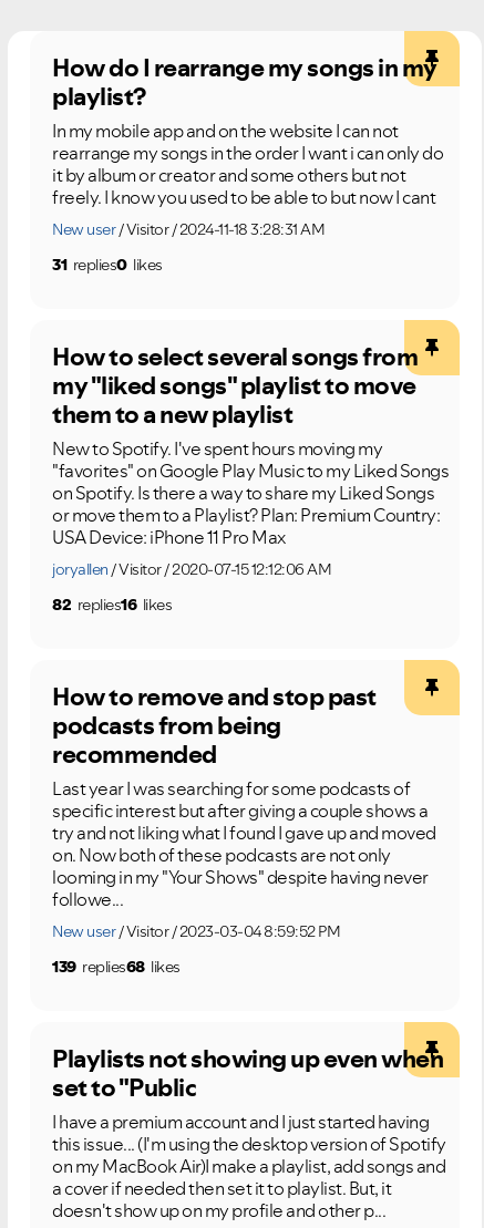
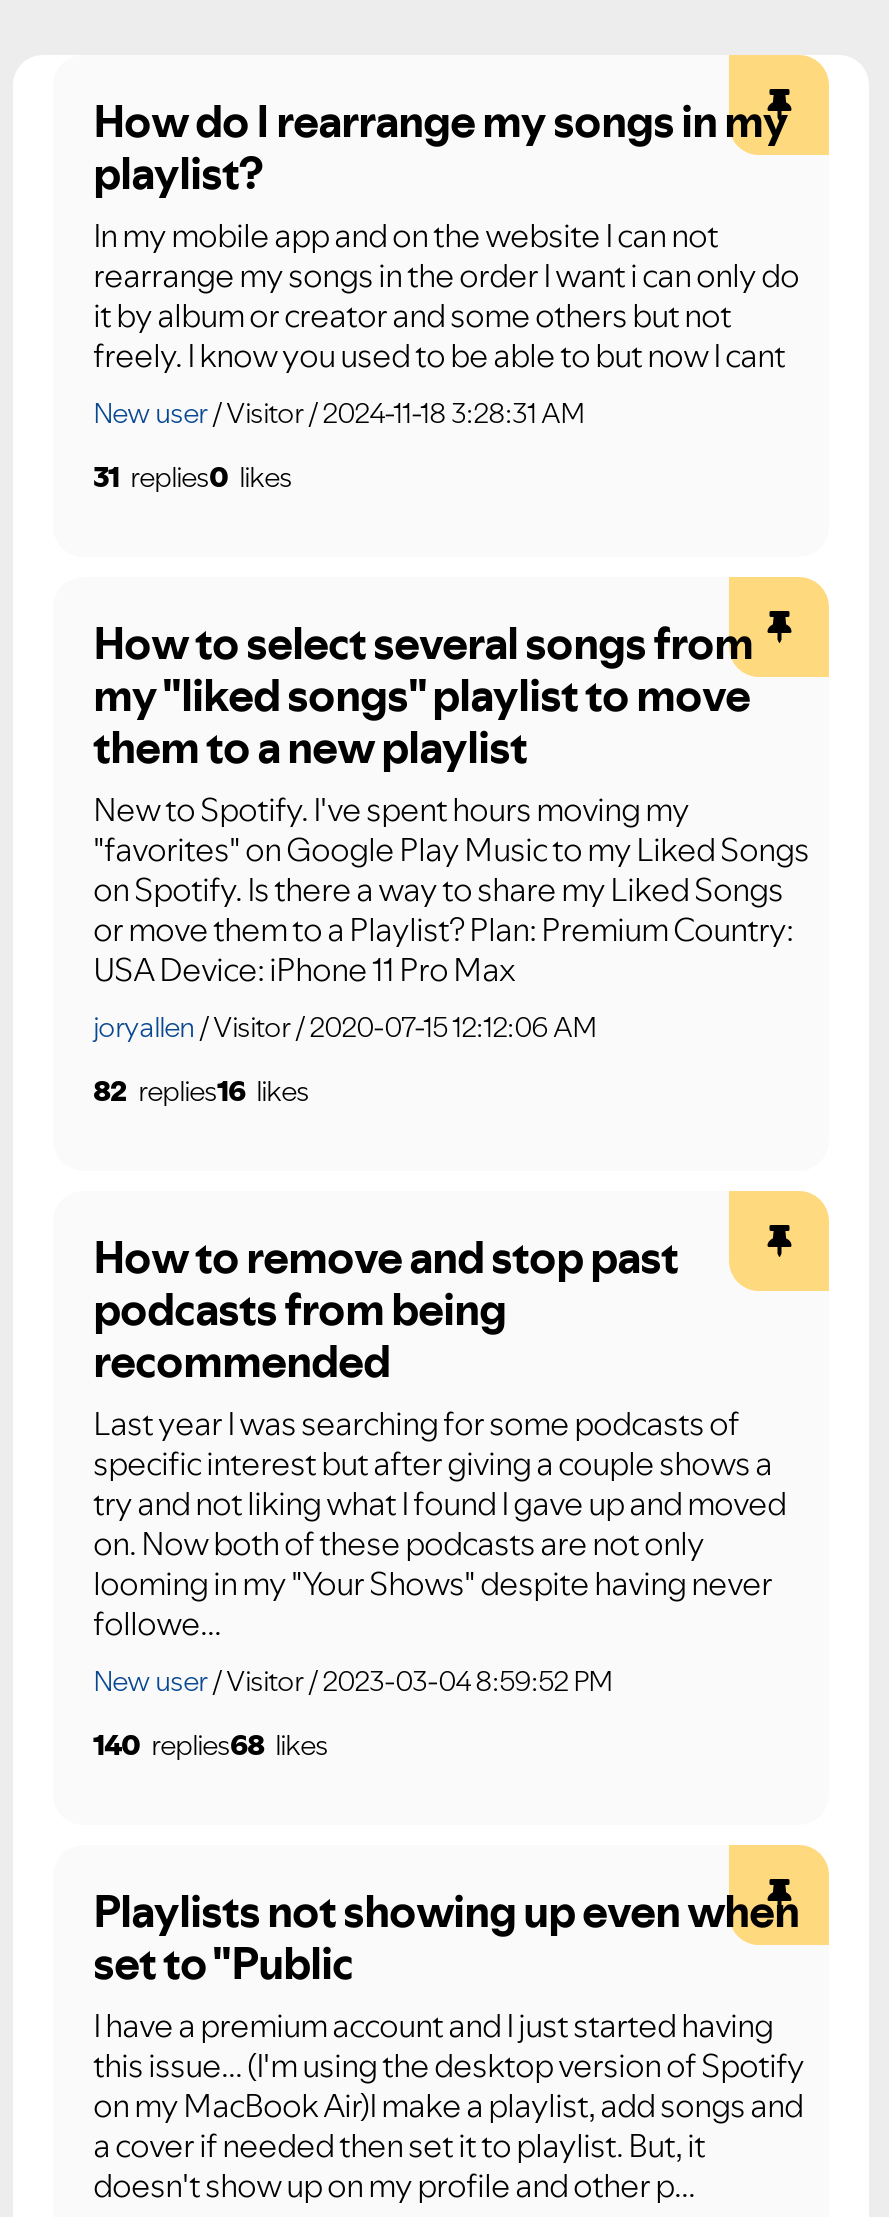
[52,956,180,978] 139 replies68 likes -> [93,1725,328,1765] 140 replies68 likes

